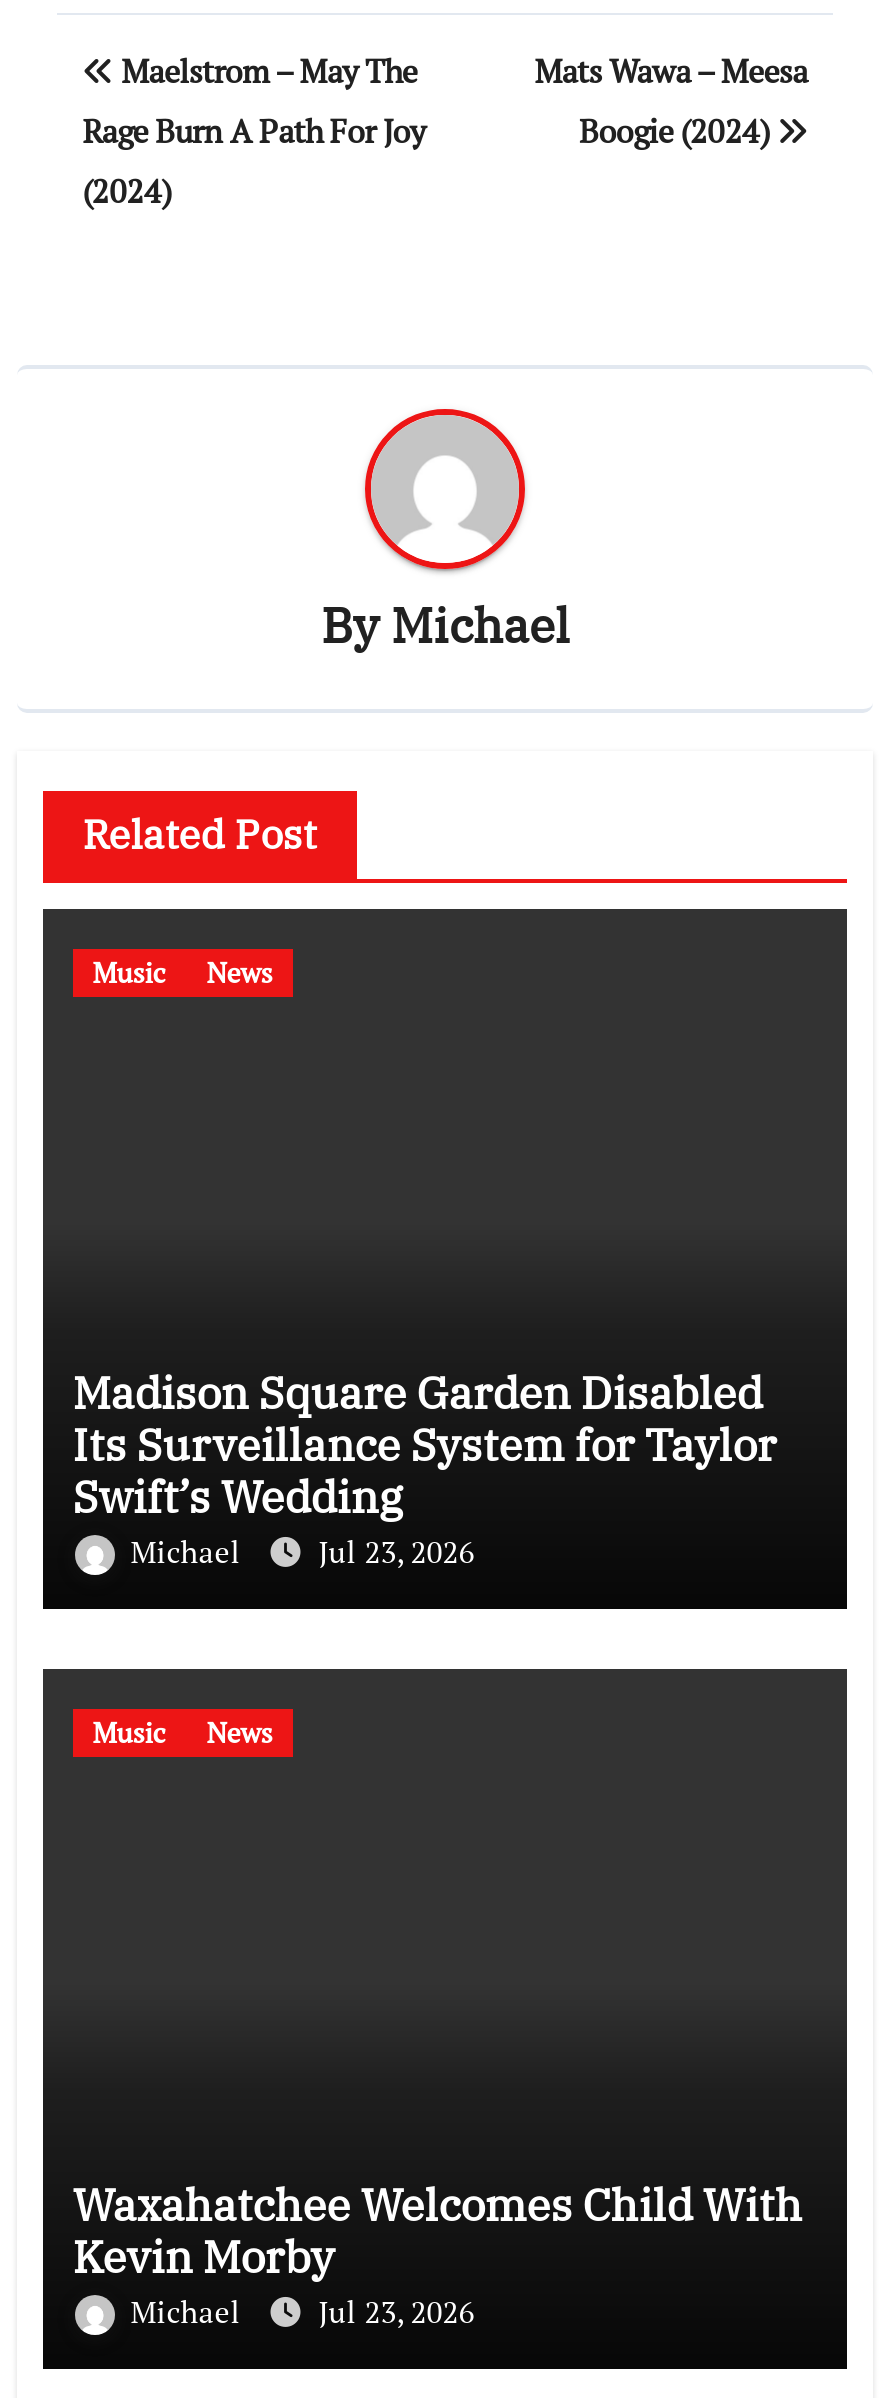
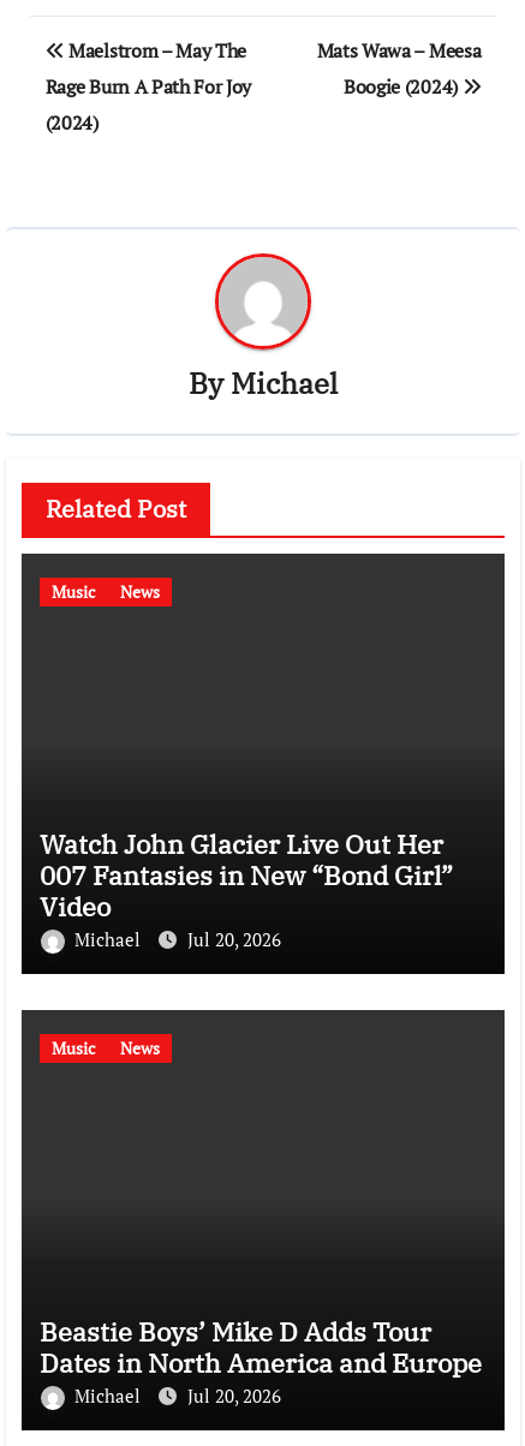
[73,1363,777,1525] Madison Square Garden Disabled | Its Surveillance System for Taylor | Swift’s Wedding -> [39,826,453,923] Watch John Glacier Live Out Her | 007 Fantasies in New “Bond Girl” | Video
[131,1531,475,1571] Michael Jul 23, 2026 -> [74,927,281,951] Michael Jul 20, 2026
[73,2175,803,2285] Waxahatchee Welcomes Child With | Kevin Morby -> [39,1314,482,1380] Beastie Boys’ Mike D Adds Tour | Dates in North America and Europe
[131,2291,475,2331] Michael Jul 23, 2026 -> [74,1383,281,1407] Michael Jul 20, 2026

